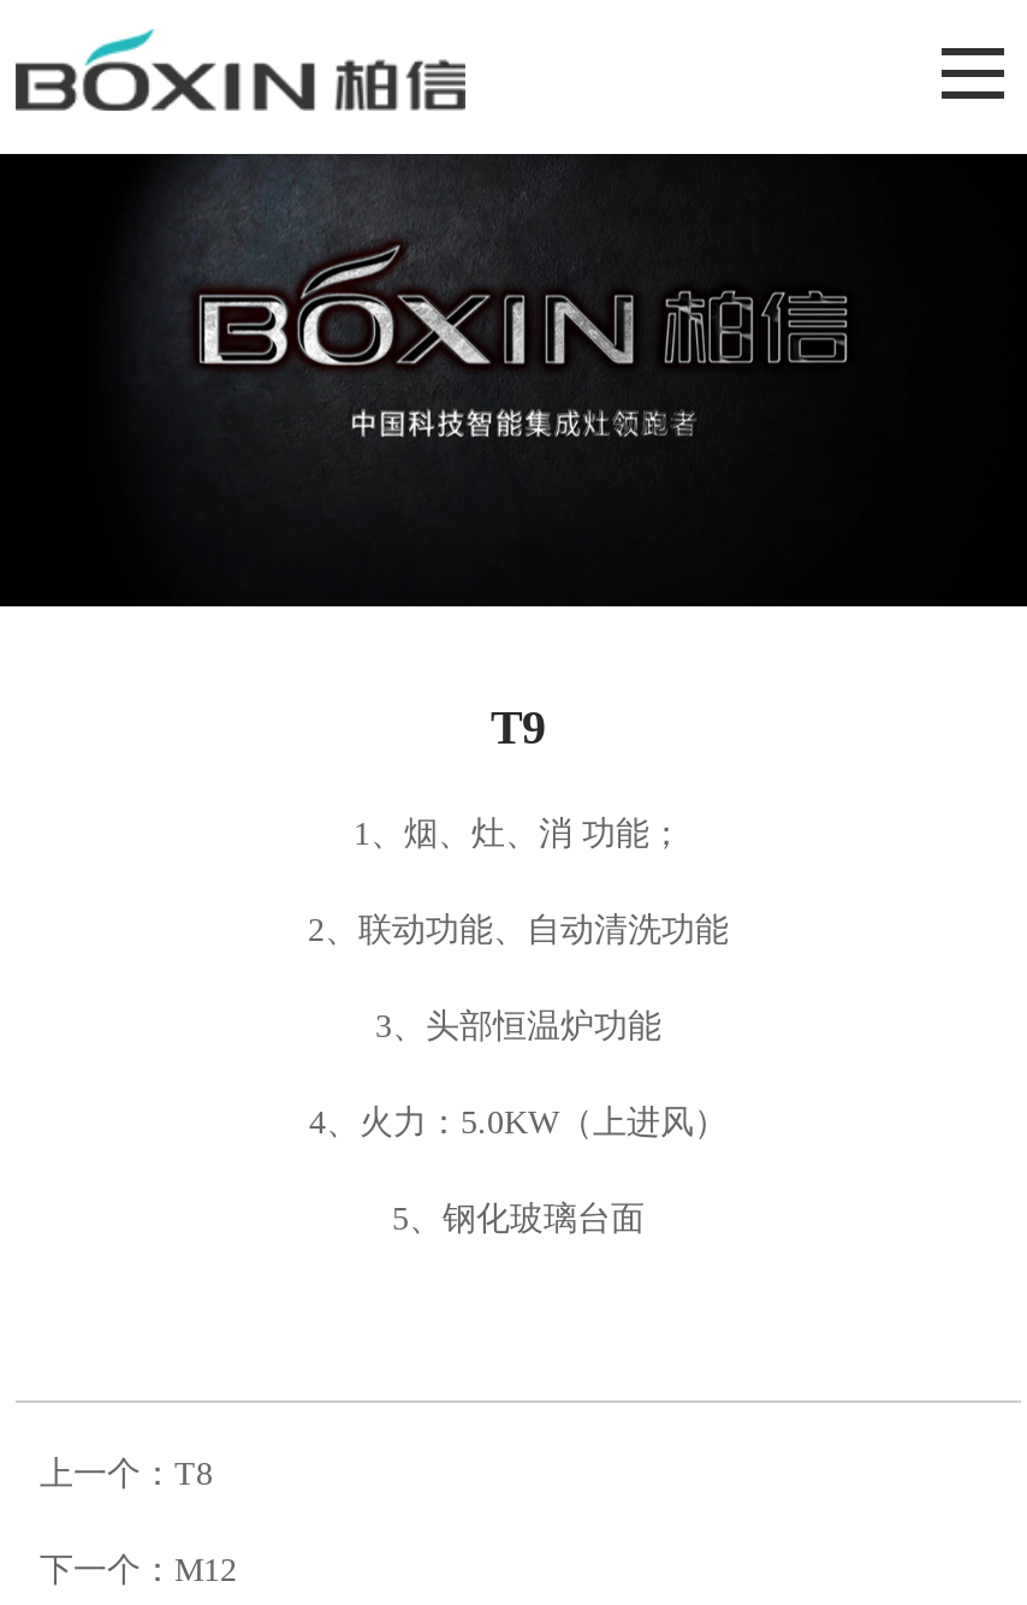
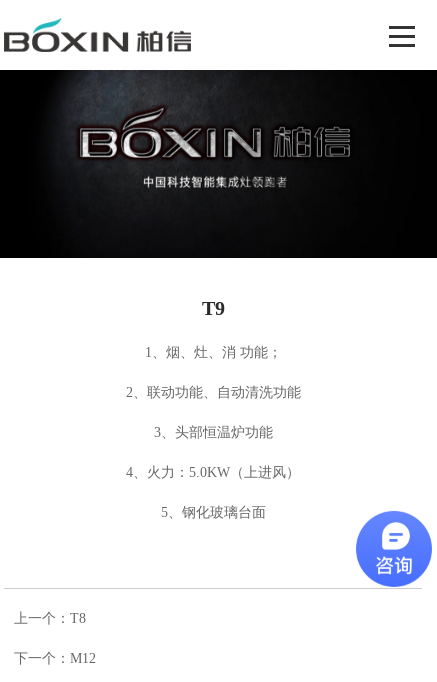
none -> [355,510,433,588] [image]

